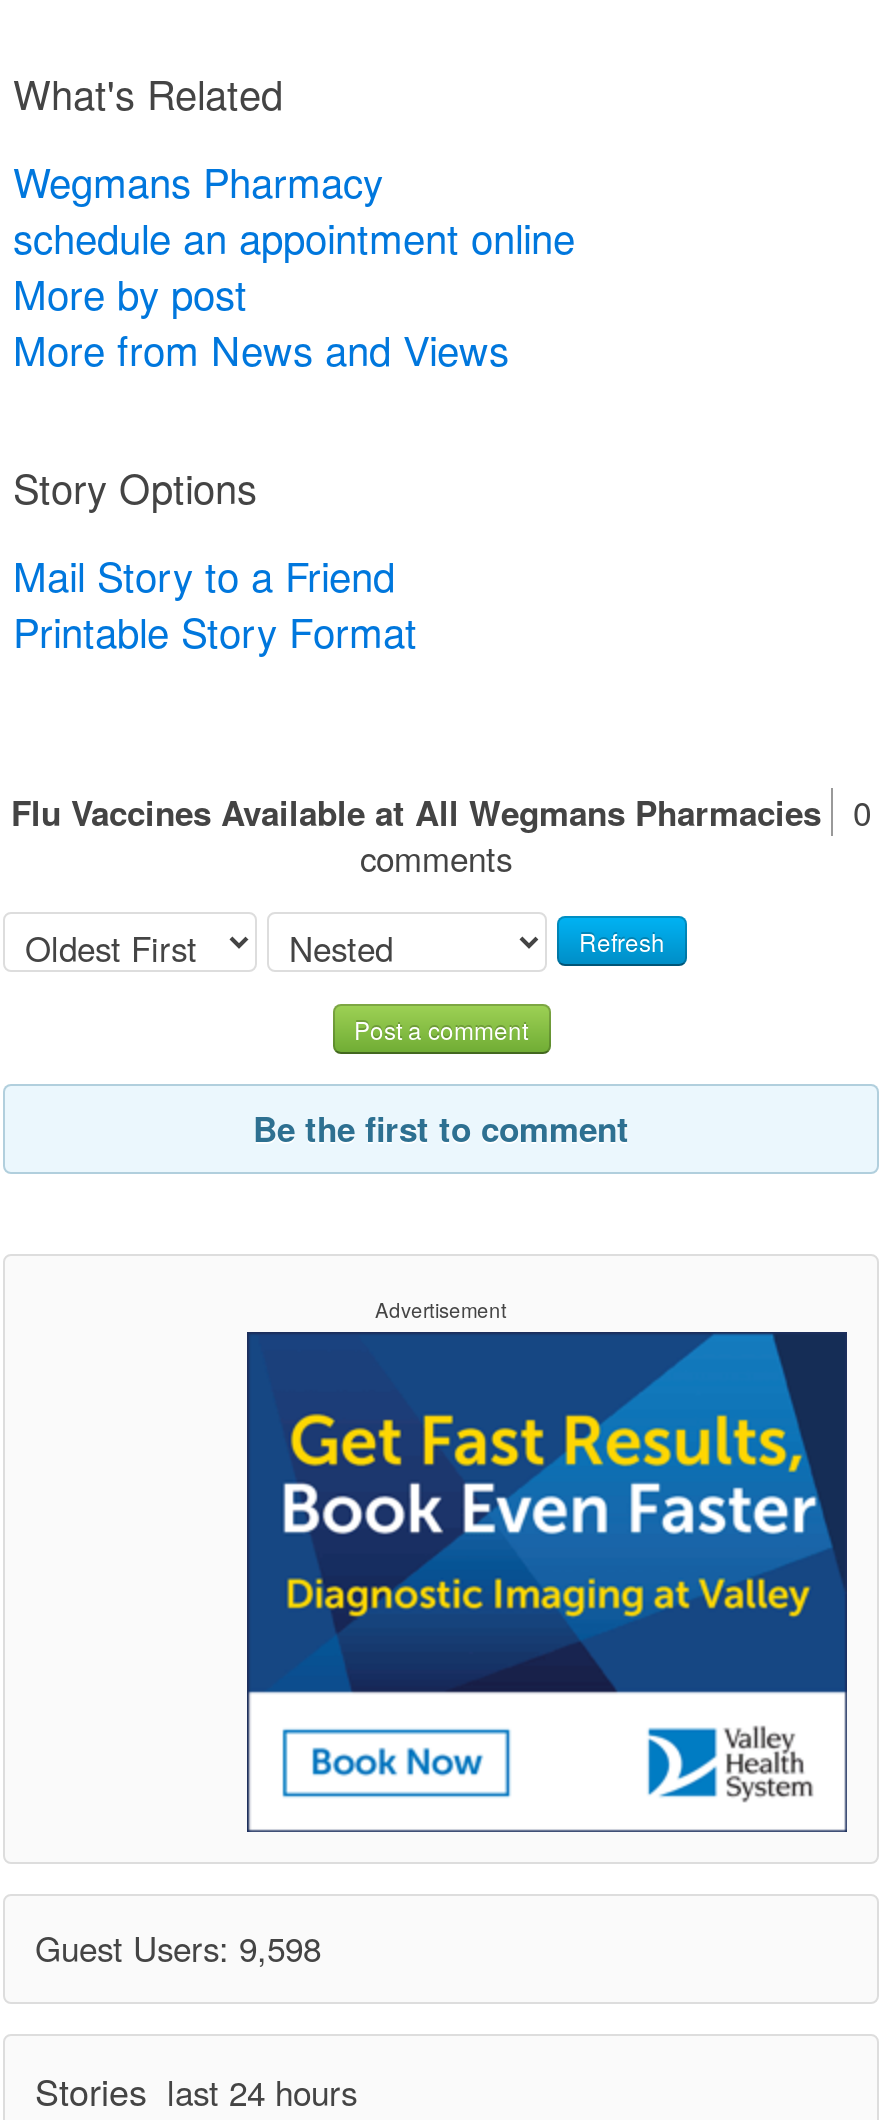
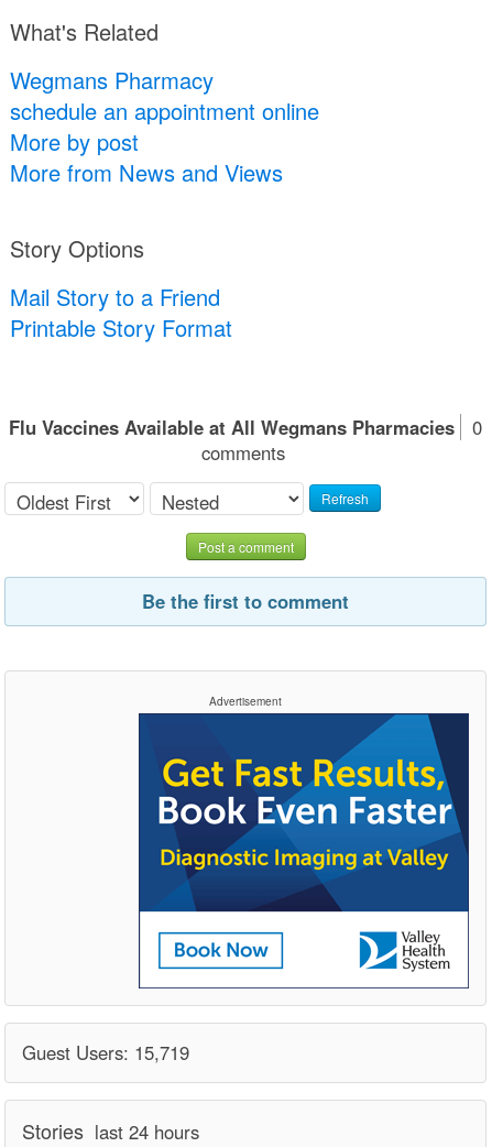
[35,1924,321,1972] Guest Users: 9,598 -> [22,1039,189,1065] Guest Users: 15,719

